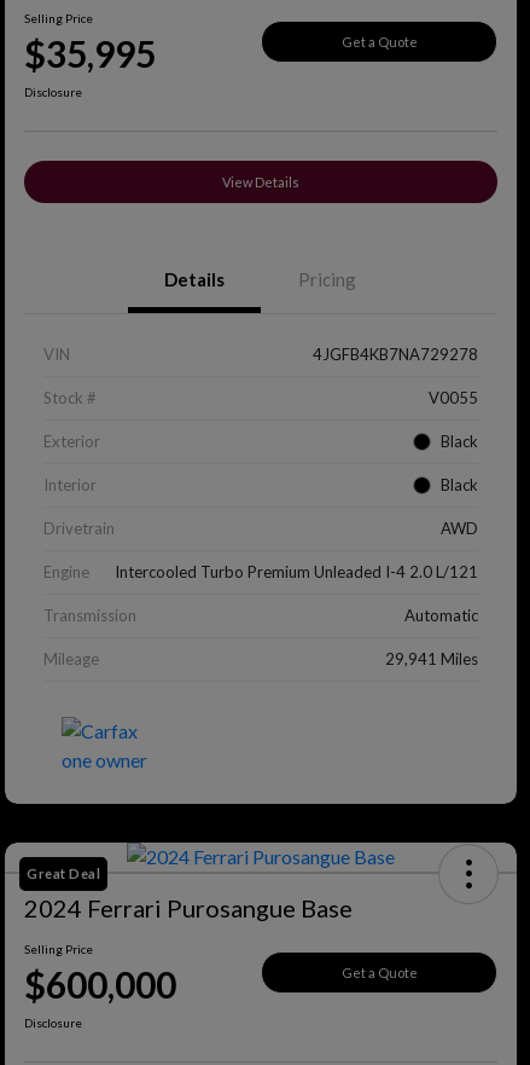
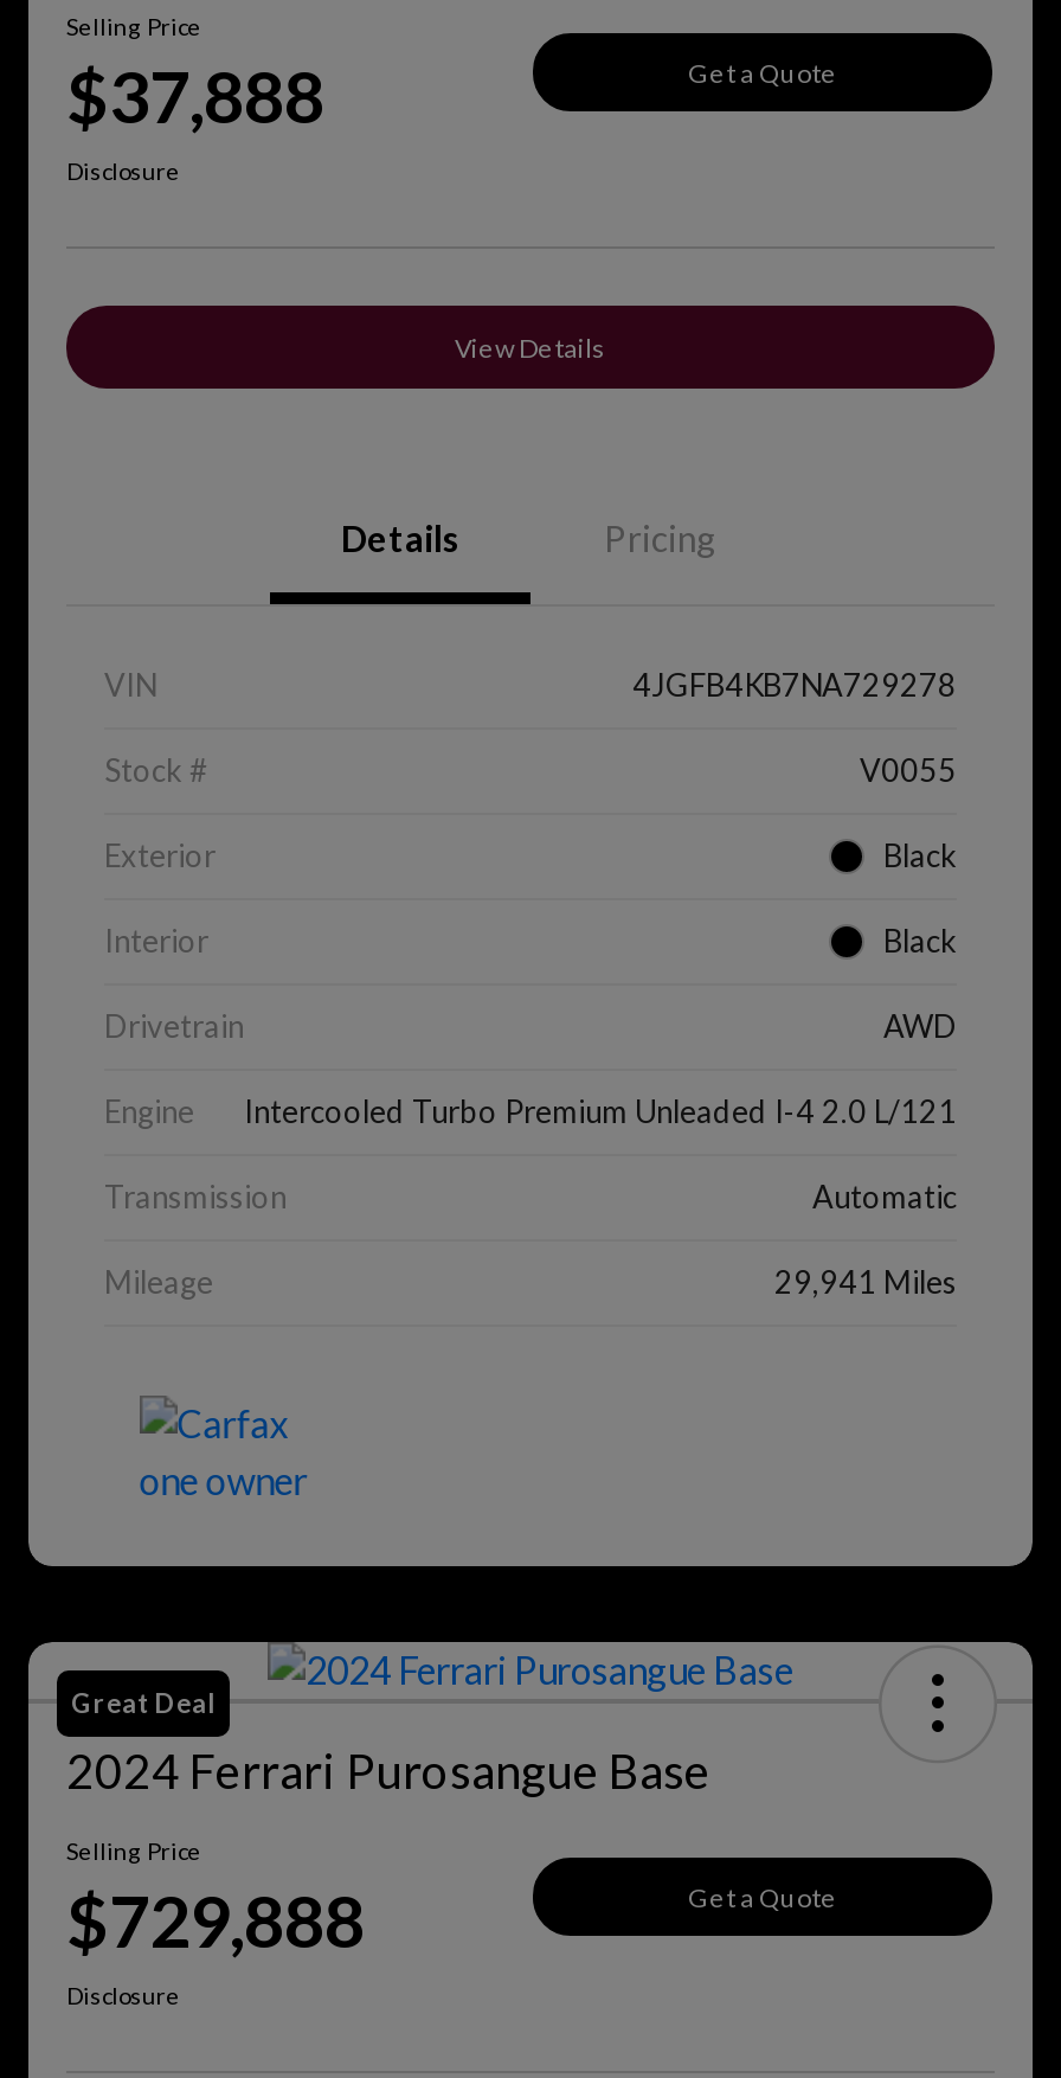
[24,32,156,75] $35,995 -> [66,53,324,138] $37,888
[24,962,176,1006] $600,000 -> [66,1877,365,1962] $729,888

